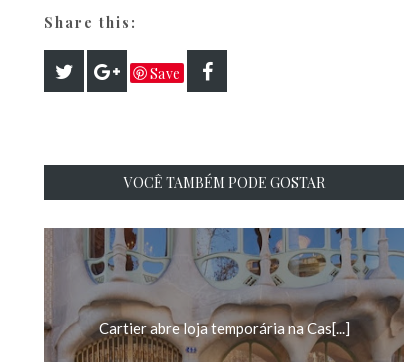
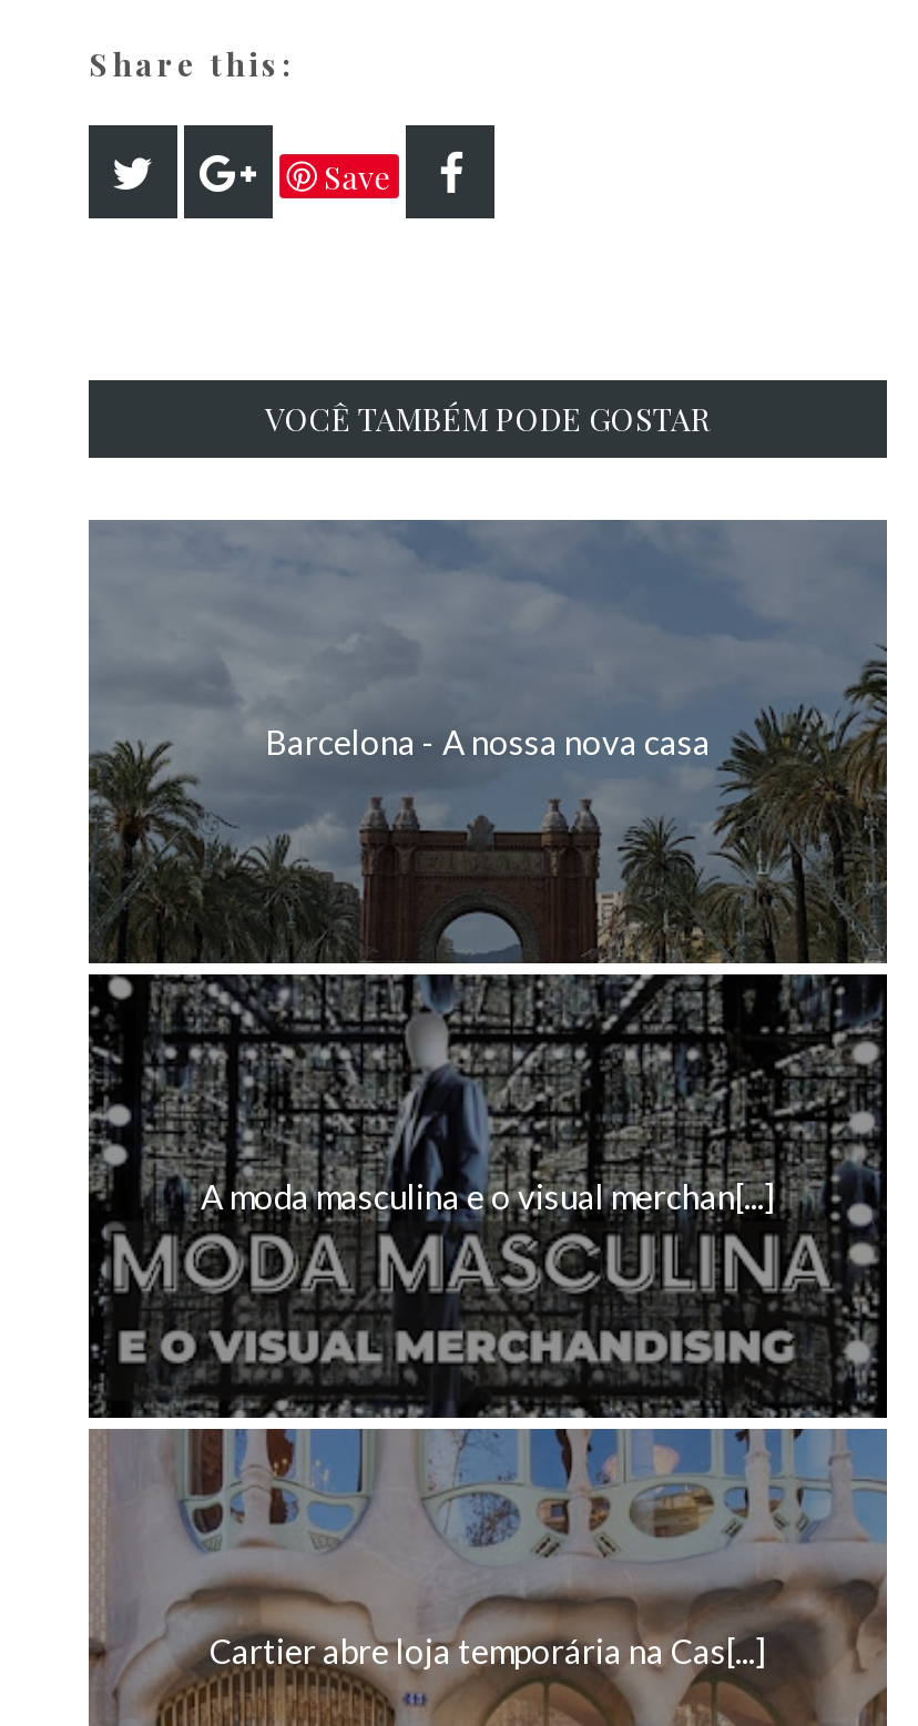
none -> [86,518,887,1420] [image] | Barcelona - A nossa nova casa
none -> [201,1176,775,1216] A moda masculina e o visual merchan[...]

